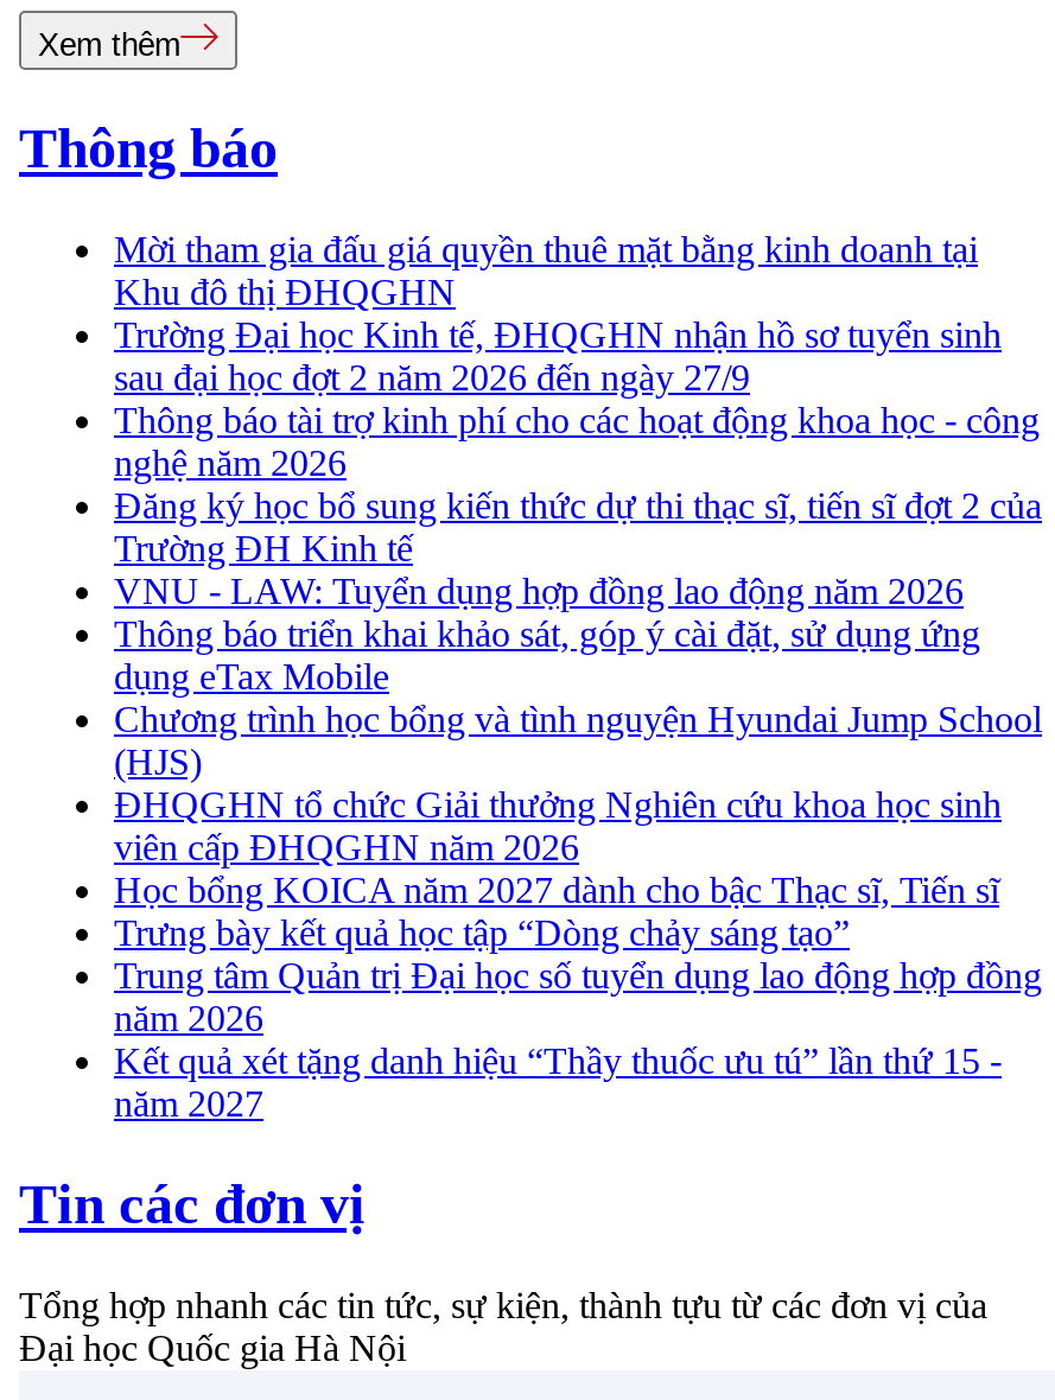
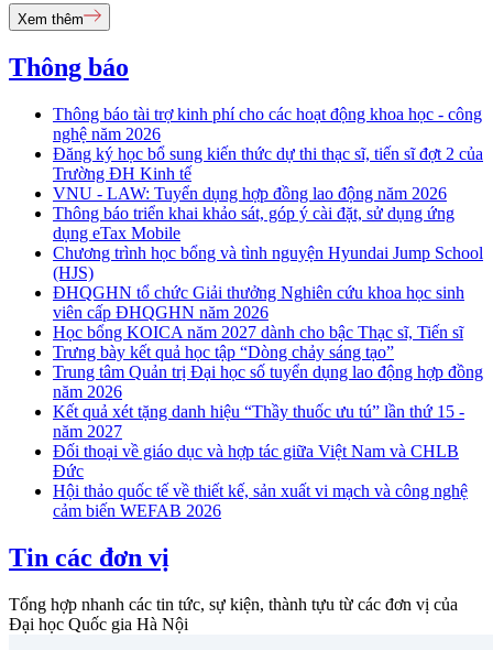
[114,229,1002,398] Mời tham gia đấu giá quyền thuê mặt bằng kinh doanh tại | Khu đô thị ĐHQGHN | Trường Đại học Kinh tế, ĐHQGHN nhận hồ sơ tuyển sinh | sau đại học đợt 2 năm 2026 đến ngày 27/9 -> none
moved [114,400,1042,1124] -> [53,105,483,441]: Thông báo tài trợ kinh phí cho các hoạt động khoa học - công | nghệ năm 2026 | Đăng ký học bổ sung kiến thức dự thi thạc sĩ, tiến sĩ đợt 2 của | ... | Kết quả xét tặng danh hiệu “Thầy thuốc ưu tú” lần thứ 15 - | năm 2027
none -> [53,442,468,520] Đối thoại về giáo dục và hợp tác giữa Việt Nam và CHLB | Đức | Hội thảo quốc tế về thiết kế, sản xuất vi mạch và công nghệ | cảm biến WEFAB 2026

